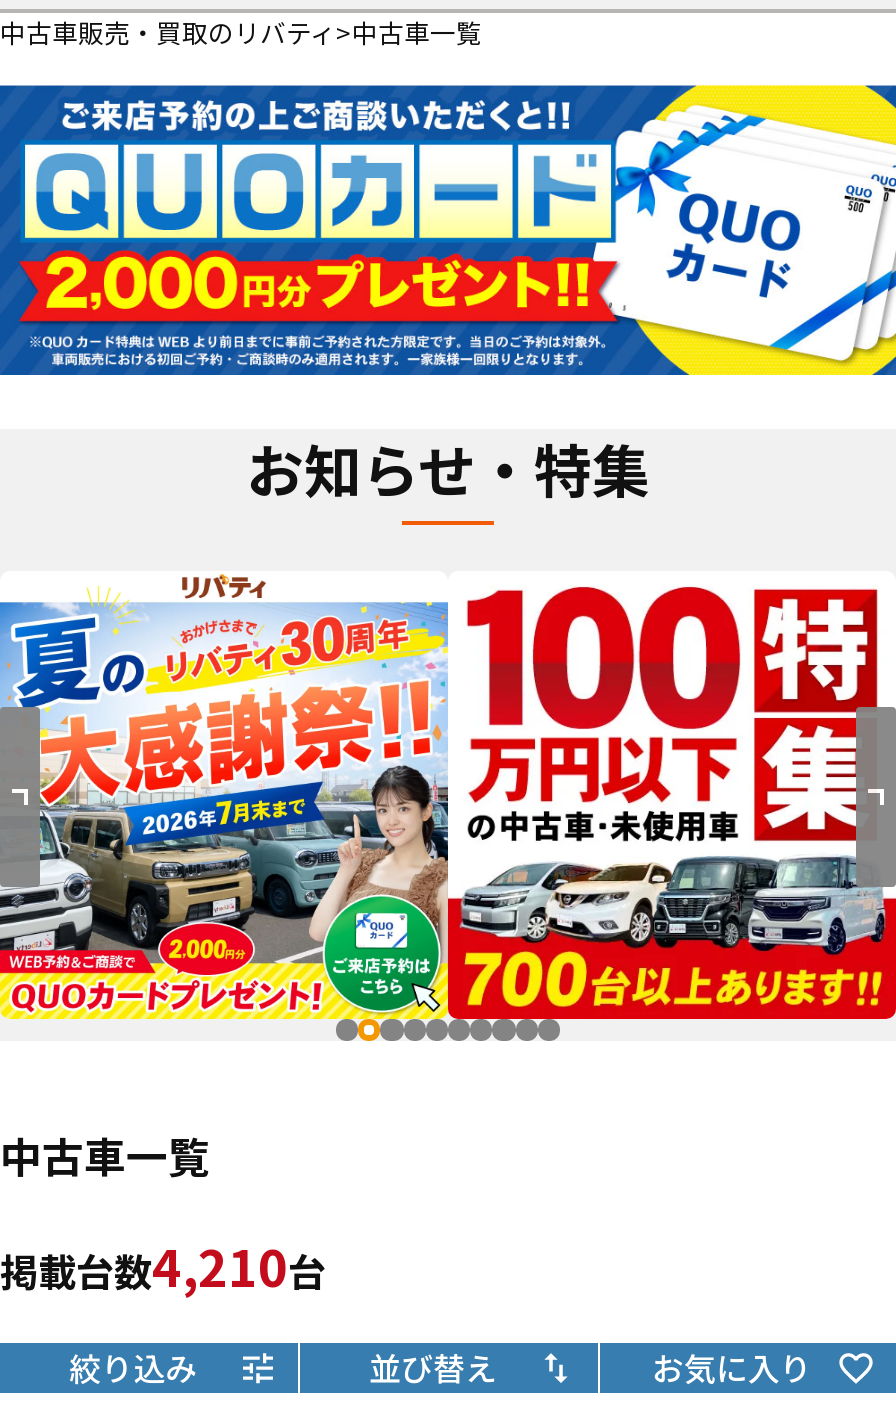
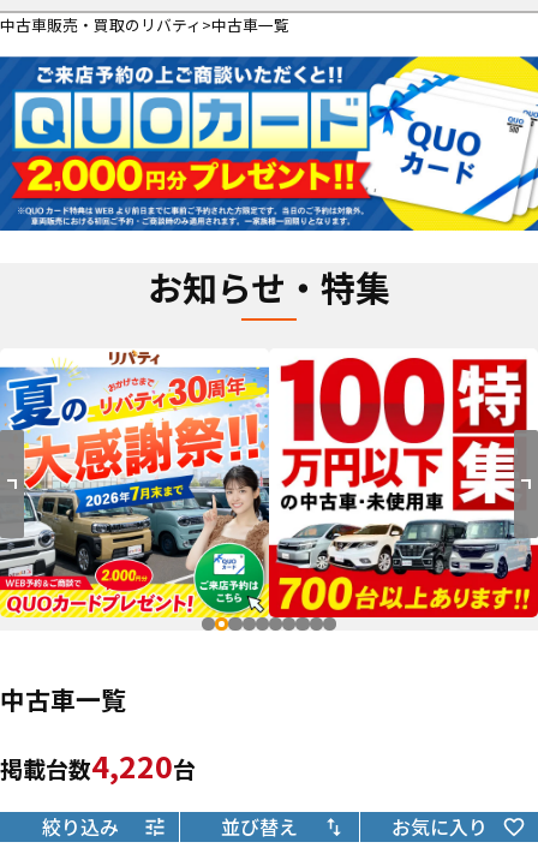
[0,1229,326,1301] 掲載台数4,210台 -> [0,743,196,787] 掲載台数4,220台

